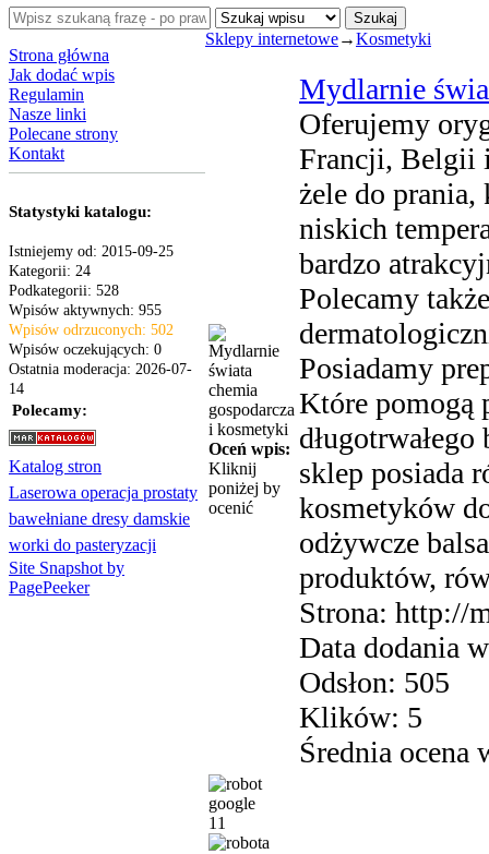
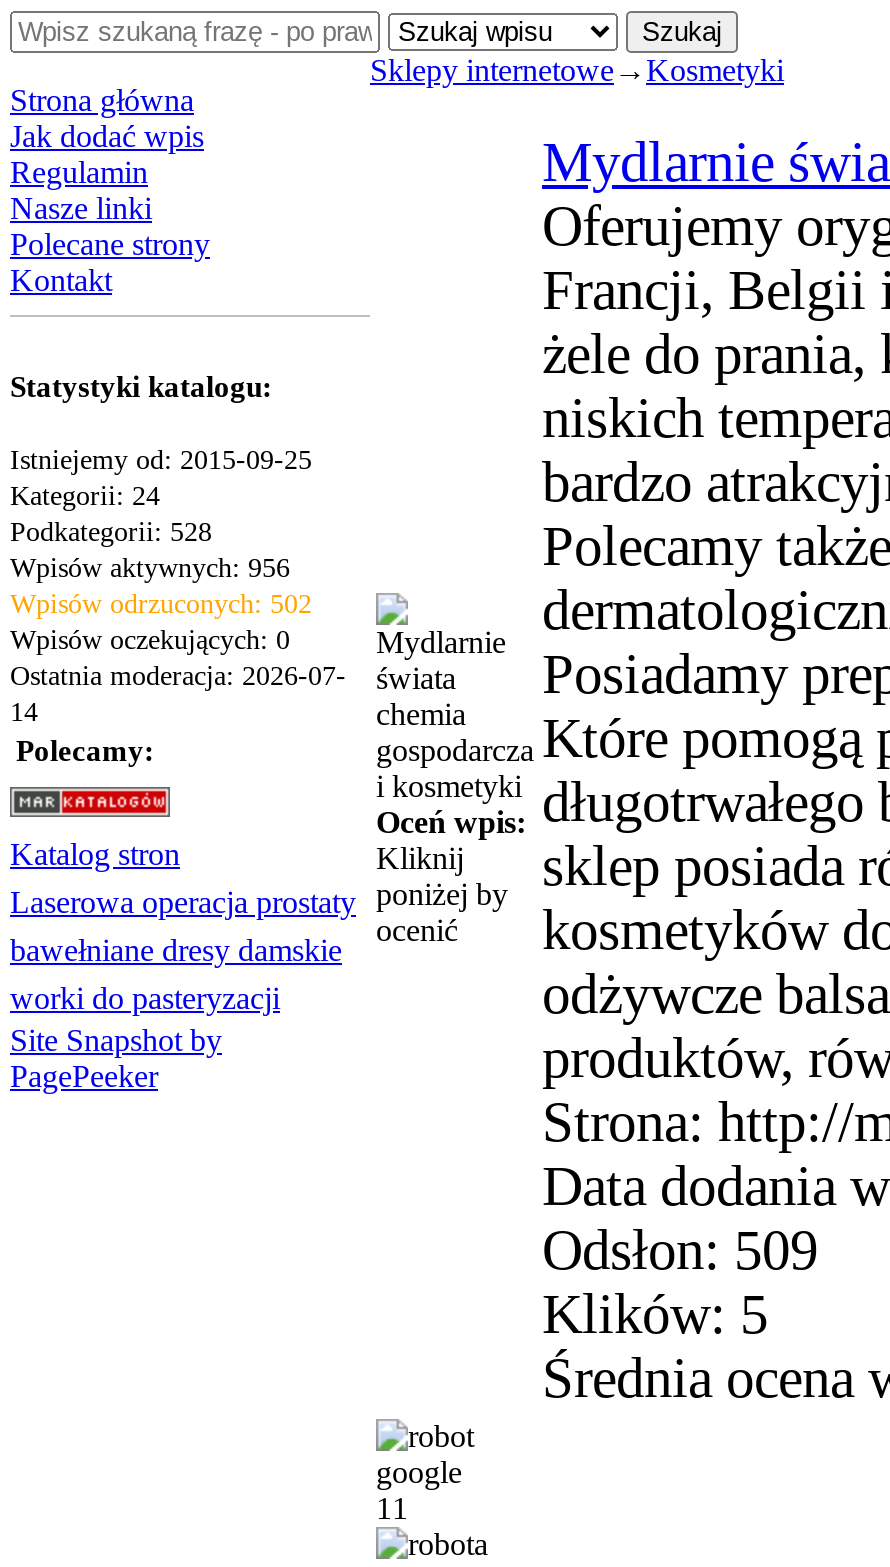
[9,302,162,318] Wpisów aktywnych: 955 -> [10,553,290,583] Wpisów aktywnych: 956
[299,665,450,699] Odsłon: 505 -> [542,1219,818,1281] Odsłon: 509

